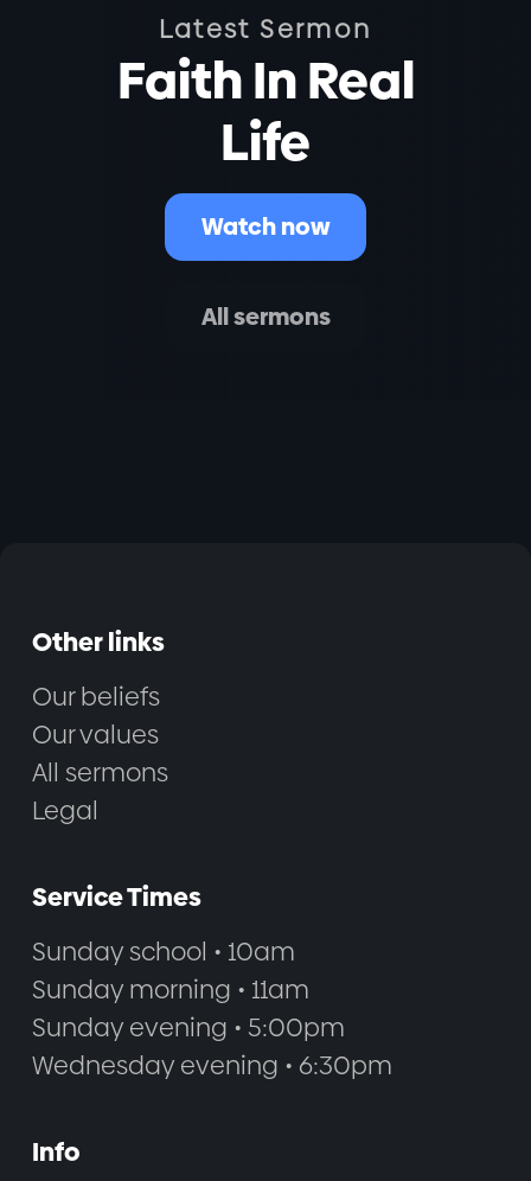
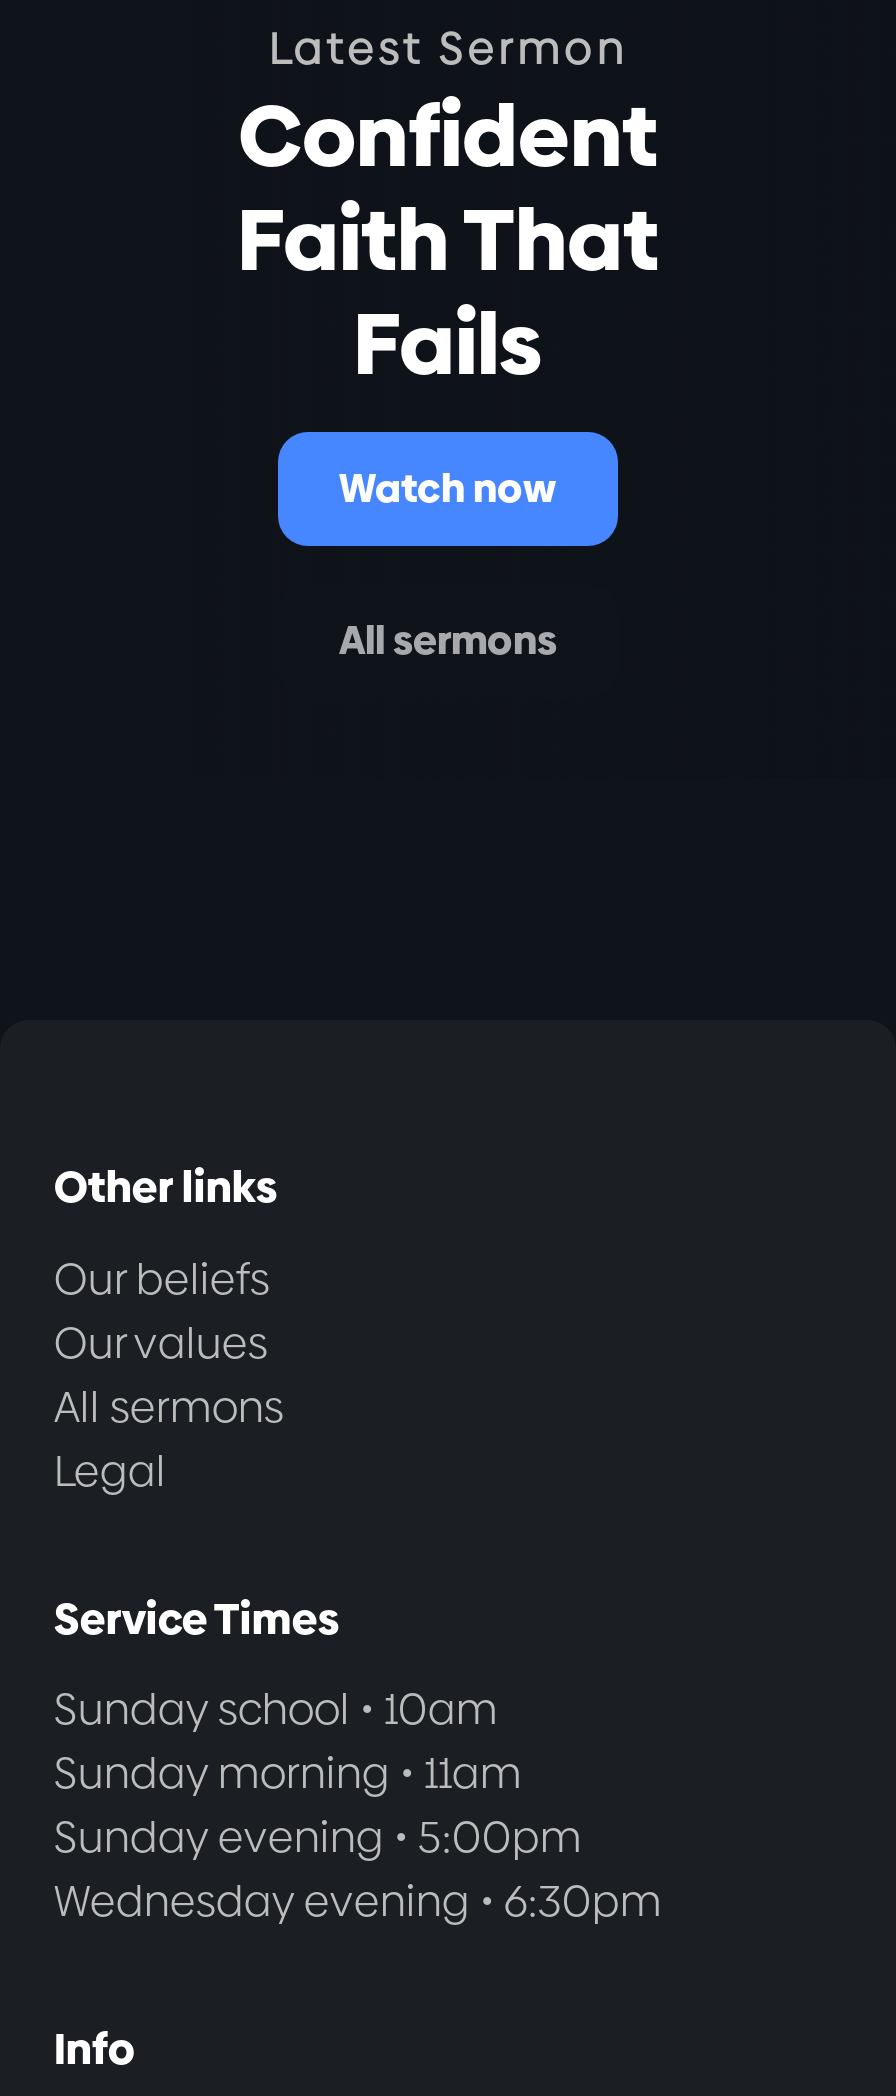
[117,45,414,178] Faith In Real | Life -> [237,77,659,405] Confident | Faith That | Fails

